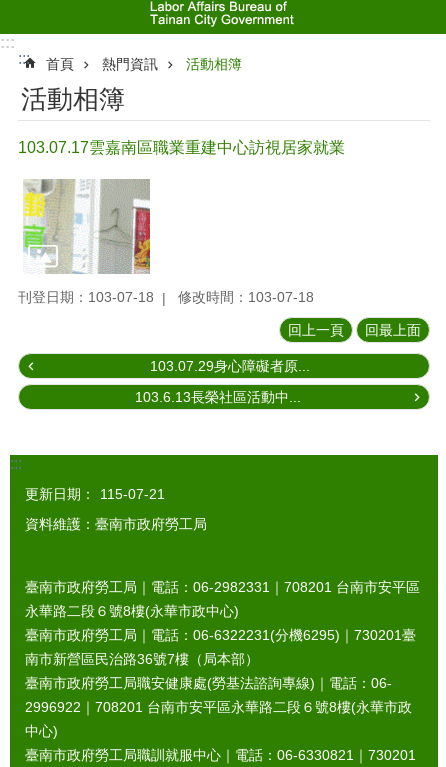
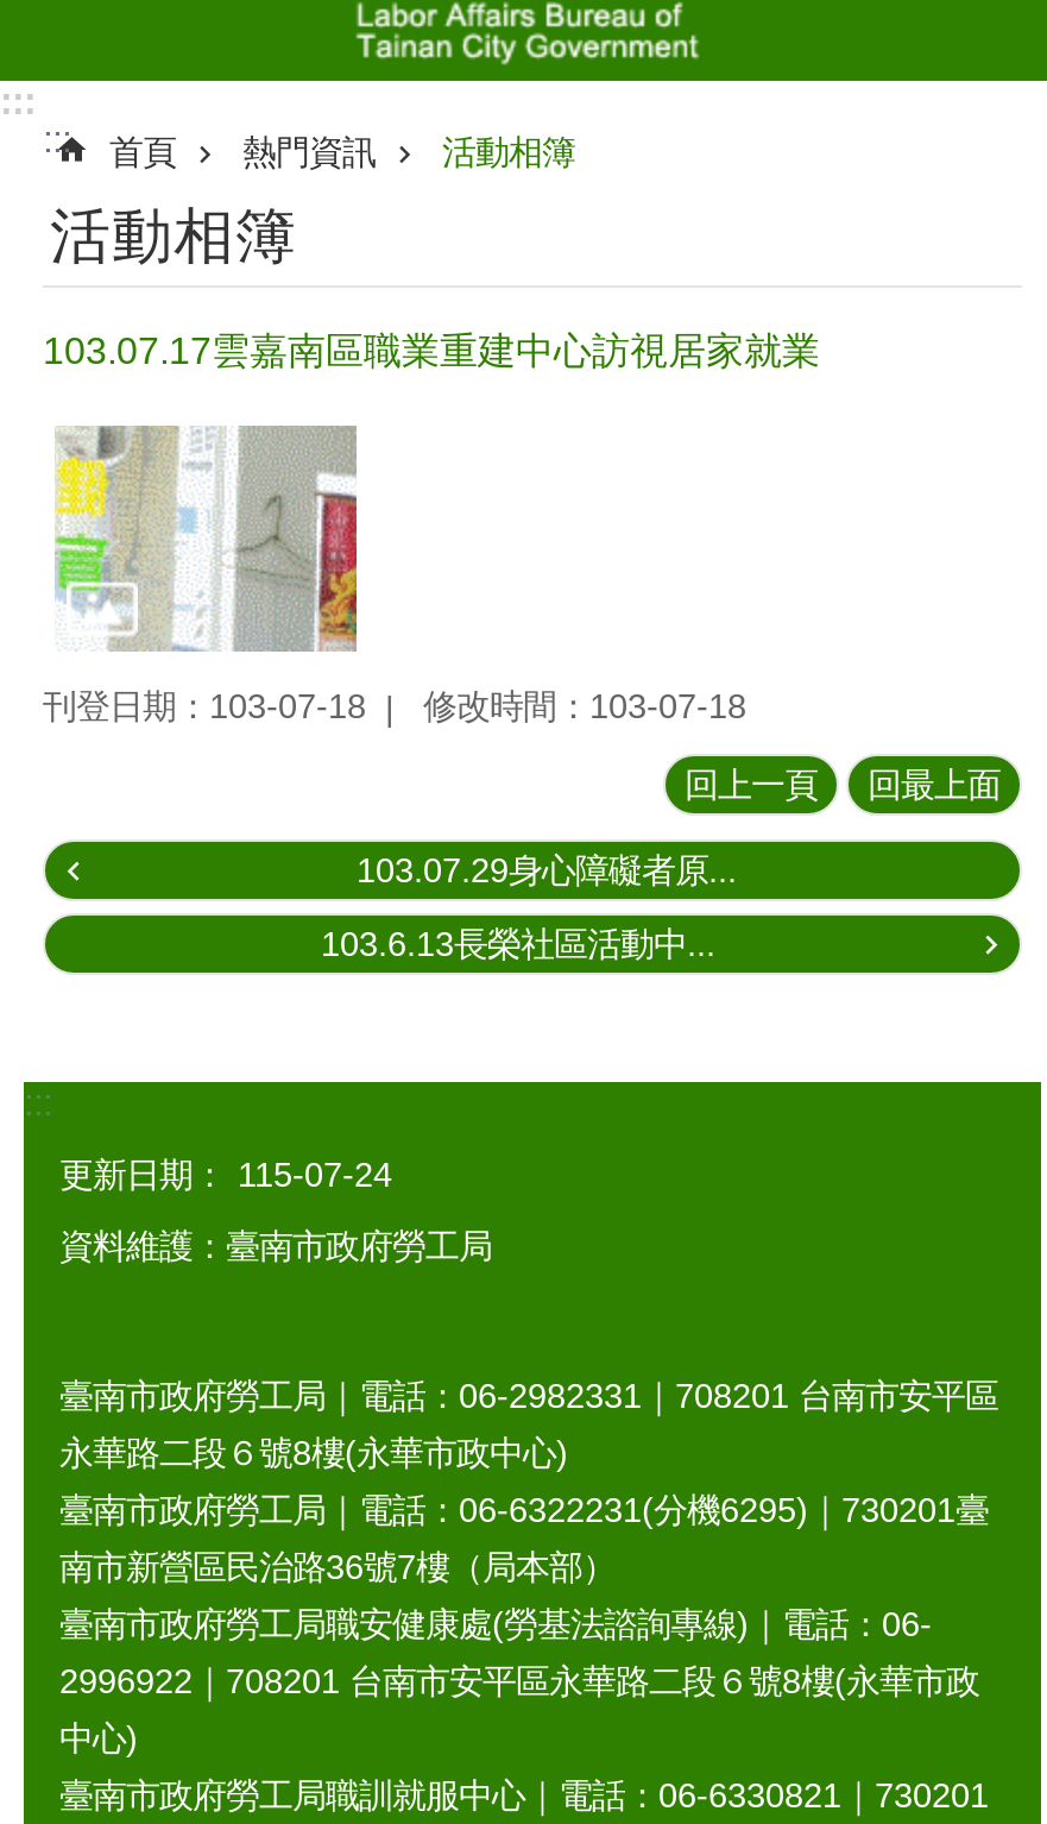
[25,486,165,502] 更新日期： 115-07-21 -> [59,1156,392,1194] 更新日期： 115-07-24

